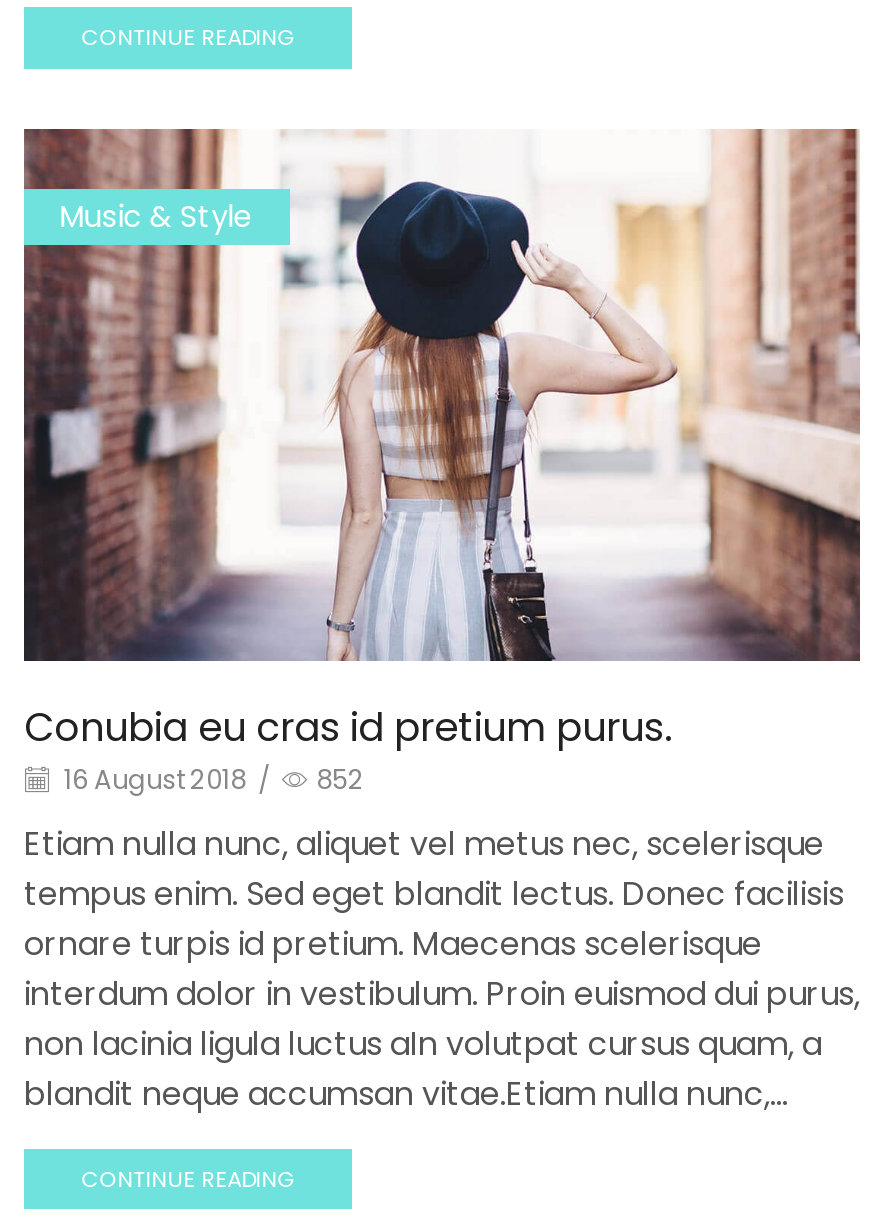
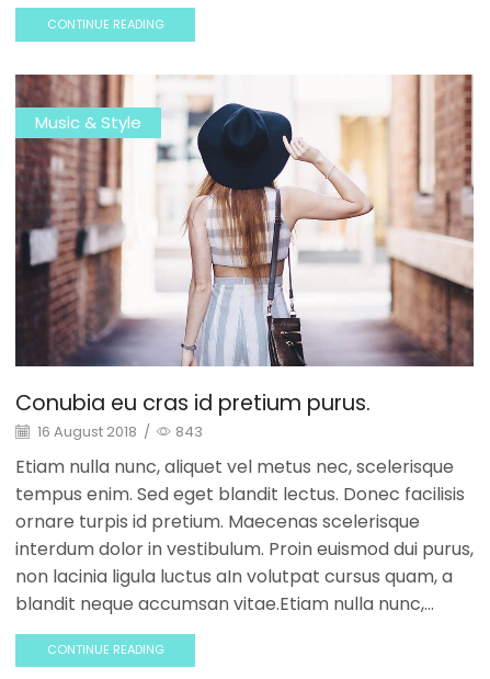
[58,760,364,798] 16 August 2018 / 852 -> [34,421,203,442] 16 August 2018 / 843

